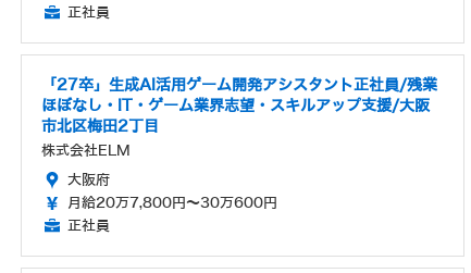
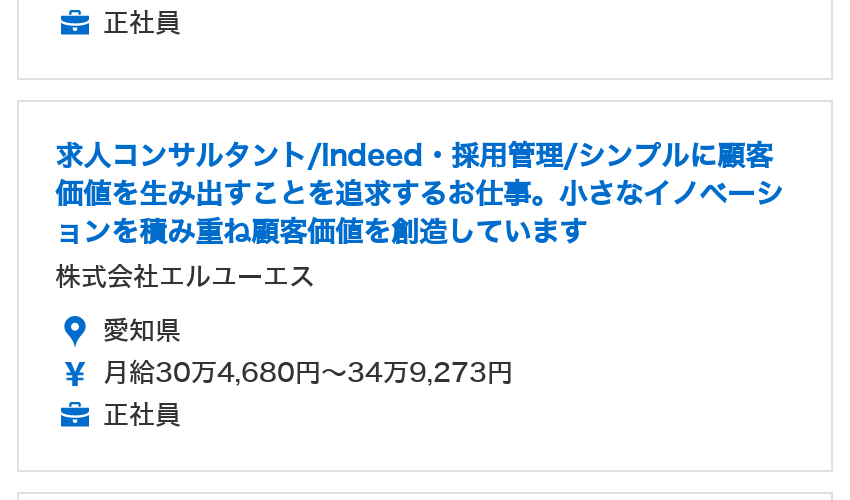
[41,77,437,135] 「27卒」生成AI活用ゲーム開発アシスタント正社員/残業 | ほぼなし・IT・ゲーム業界志望・スキルアップ支援/大阪 | 市北区梅田2丁目 -> [55,142,783,248] 求人コンサルタント/Indeed・採用管理/シンプルに顧客 | 価値を生み出すことを追求するお仕事。小さなイノベーシ | ョンを積み重ね顧客価値を創造しています
[41,142,131,159] 株式会社ELM -> [55,262,315,292] 株式会社エルユーエス
[67,172,277,211] 大阪府 | 月給20万7,800円～30万600円 -> [103,316,513,388] 愛知県 | 月給30万4,680円～34万9,273円

